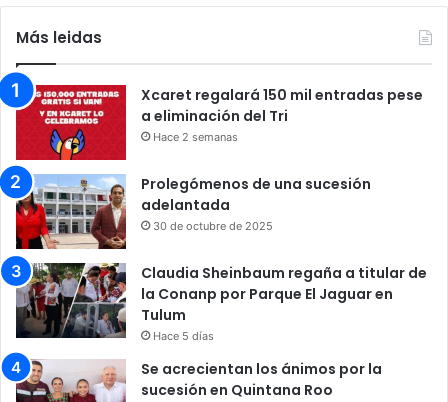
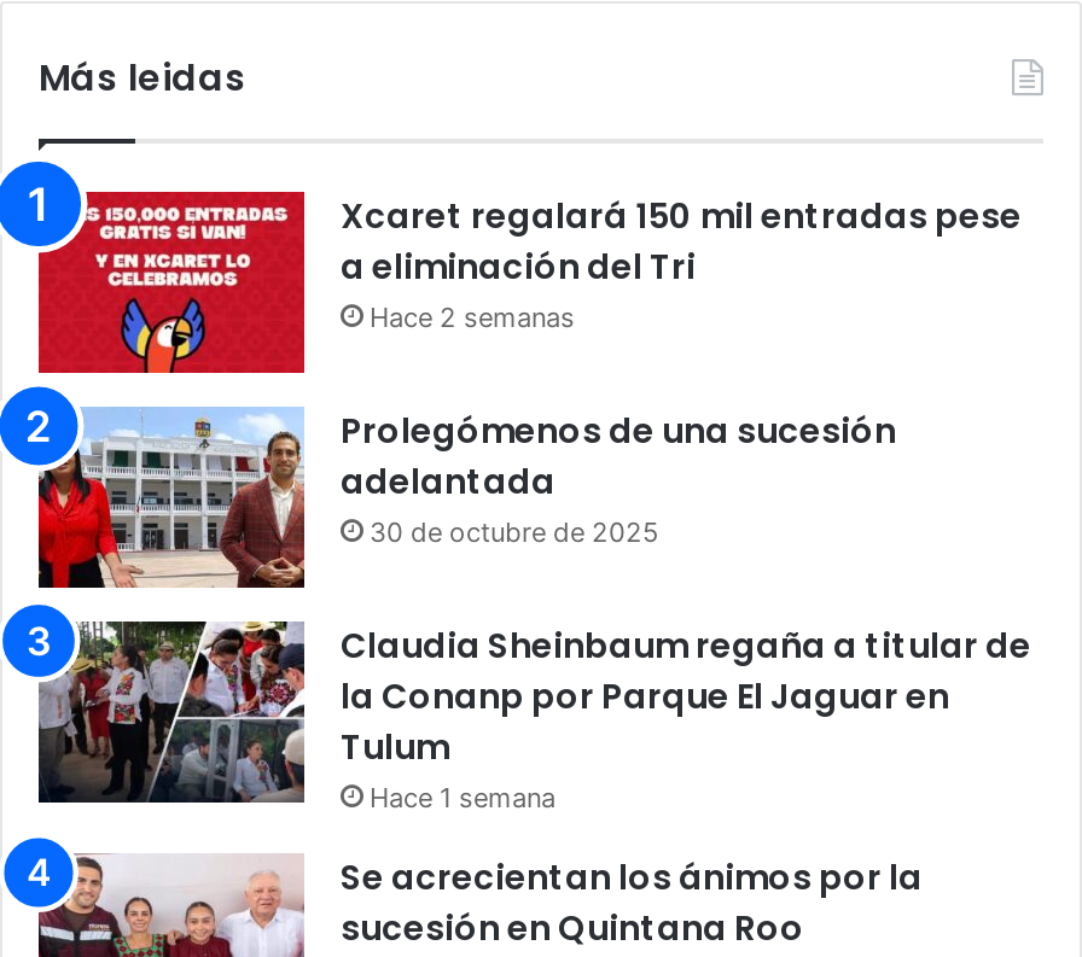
[153,329,214,343] Hace 5 días -> [370,780,555,814] Hace 1 semana

